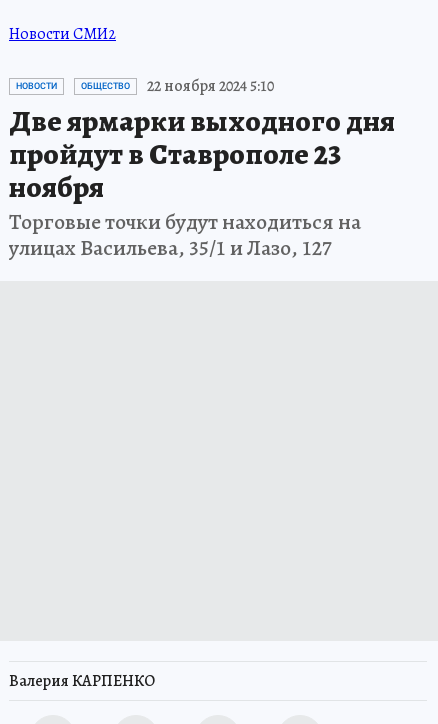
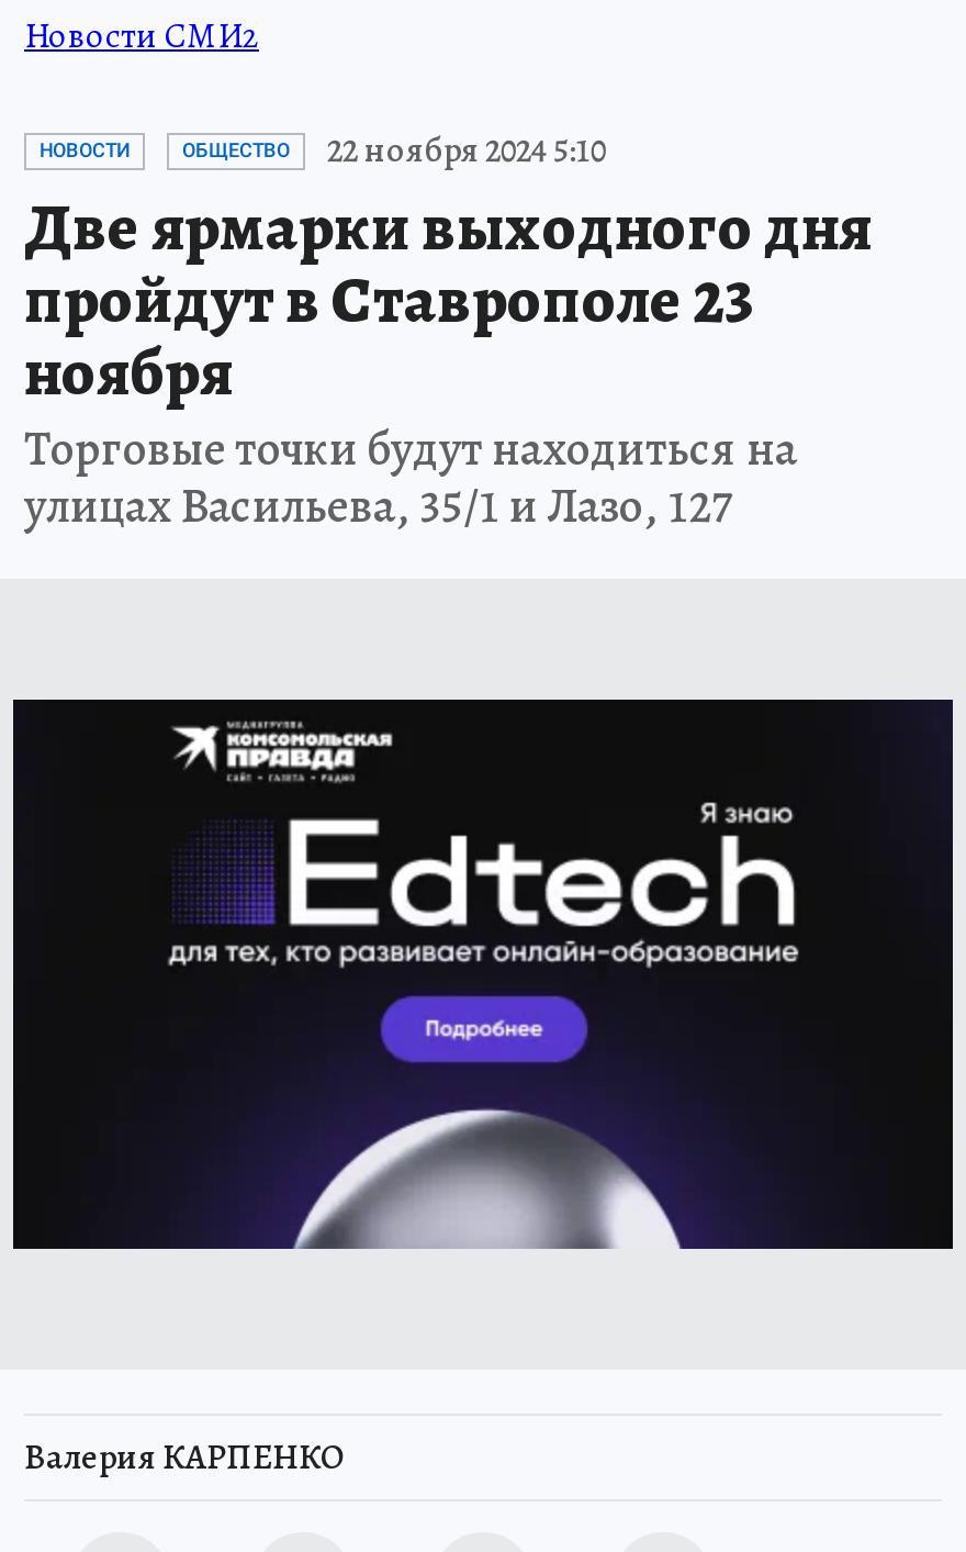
none -> [11,697,955,1251] [image]

